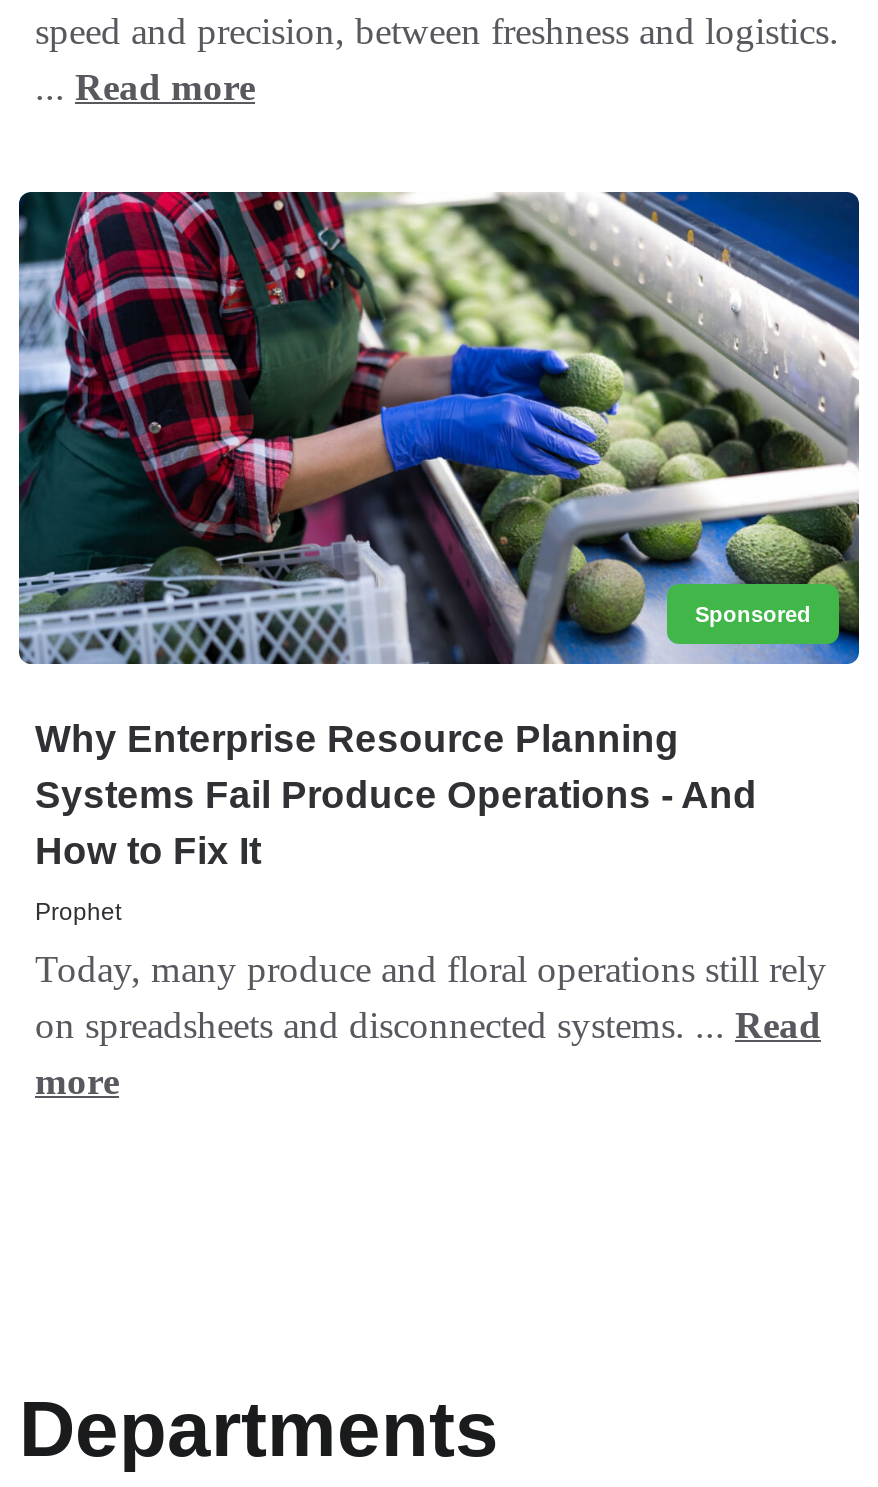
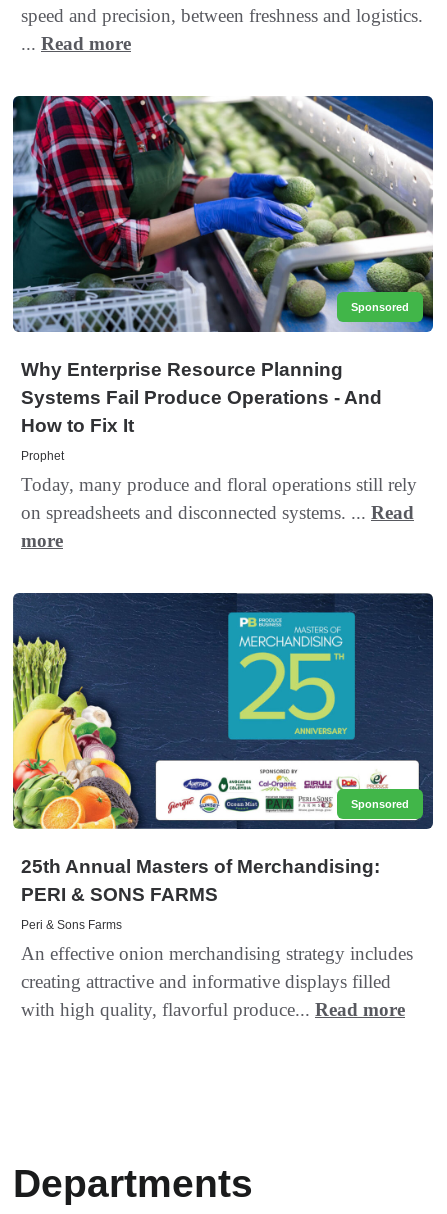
none -> [12,592,434,1020] [image] | Sponsored | 25th Annual Masters of Merchandising: | PERI & SONS FARMS | Peri & Sons Farms | An effective onion merchandising strategy includes | creating attractive and informative displays filled | with high quality, flavorful produce... Read more

